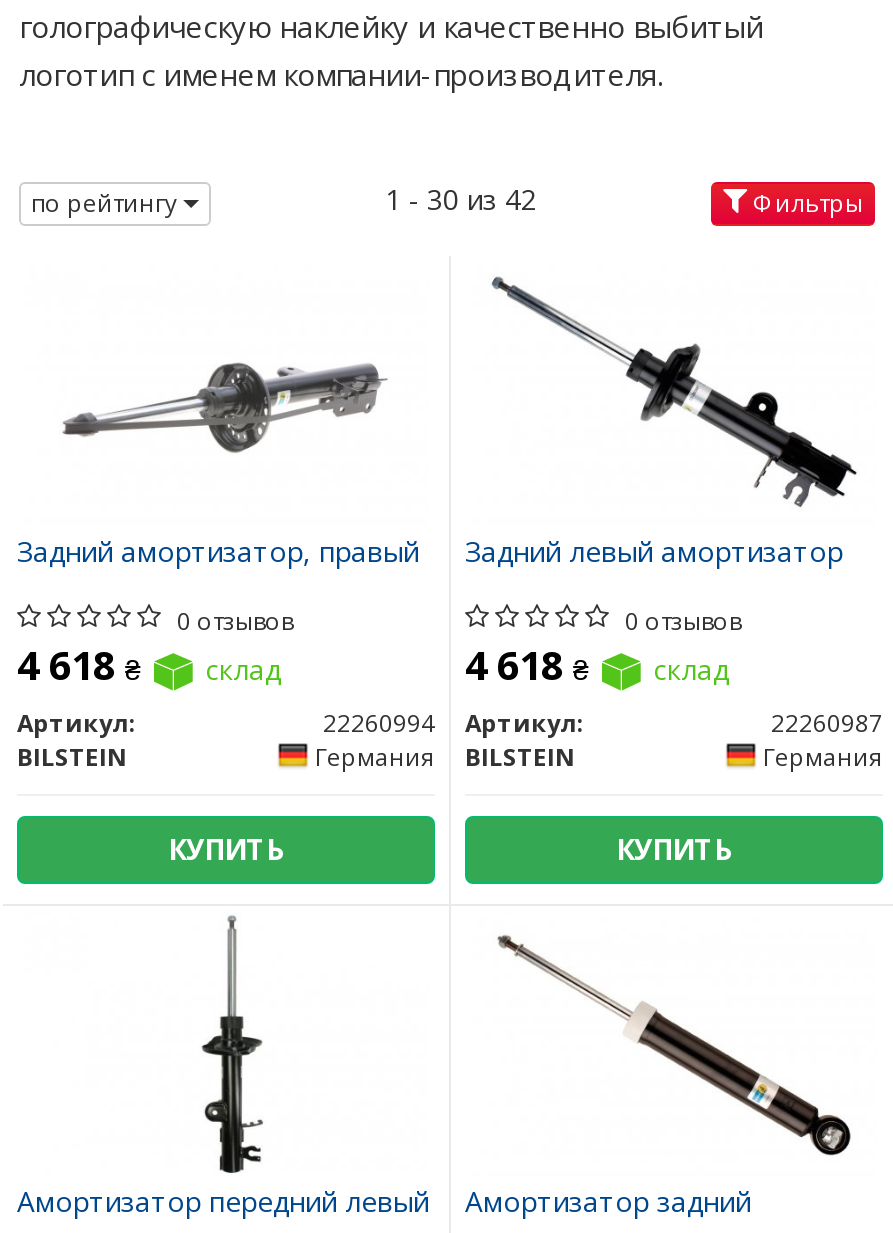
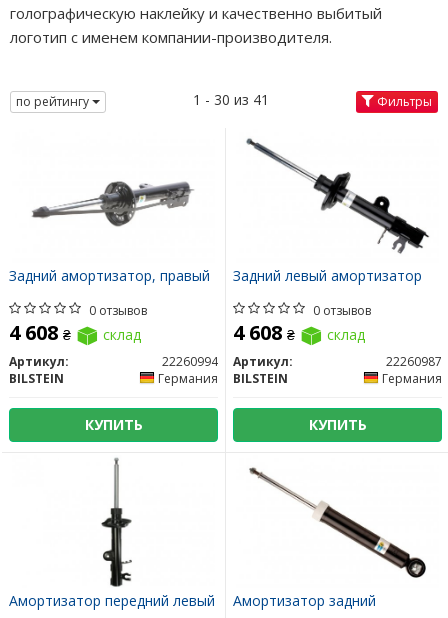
[385,181,537,219] 1 - 30 из 42 -> [193,90,269,109] 1 - 30 из 41
[17,637,281,691] 4 618 ₴ склад -> [9,319,141,346] 4 608 ₴ склад
[465,637,729,691] 4 618 ₴ склад -> [233,319,365,346] 4 608 ₴ склад

